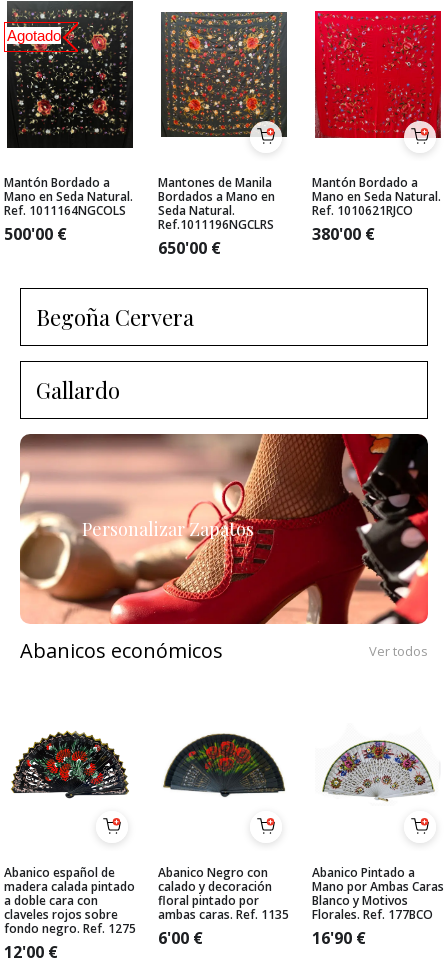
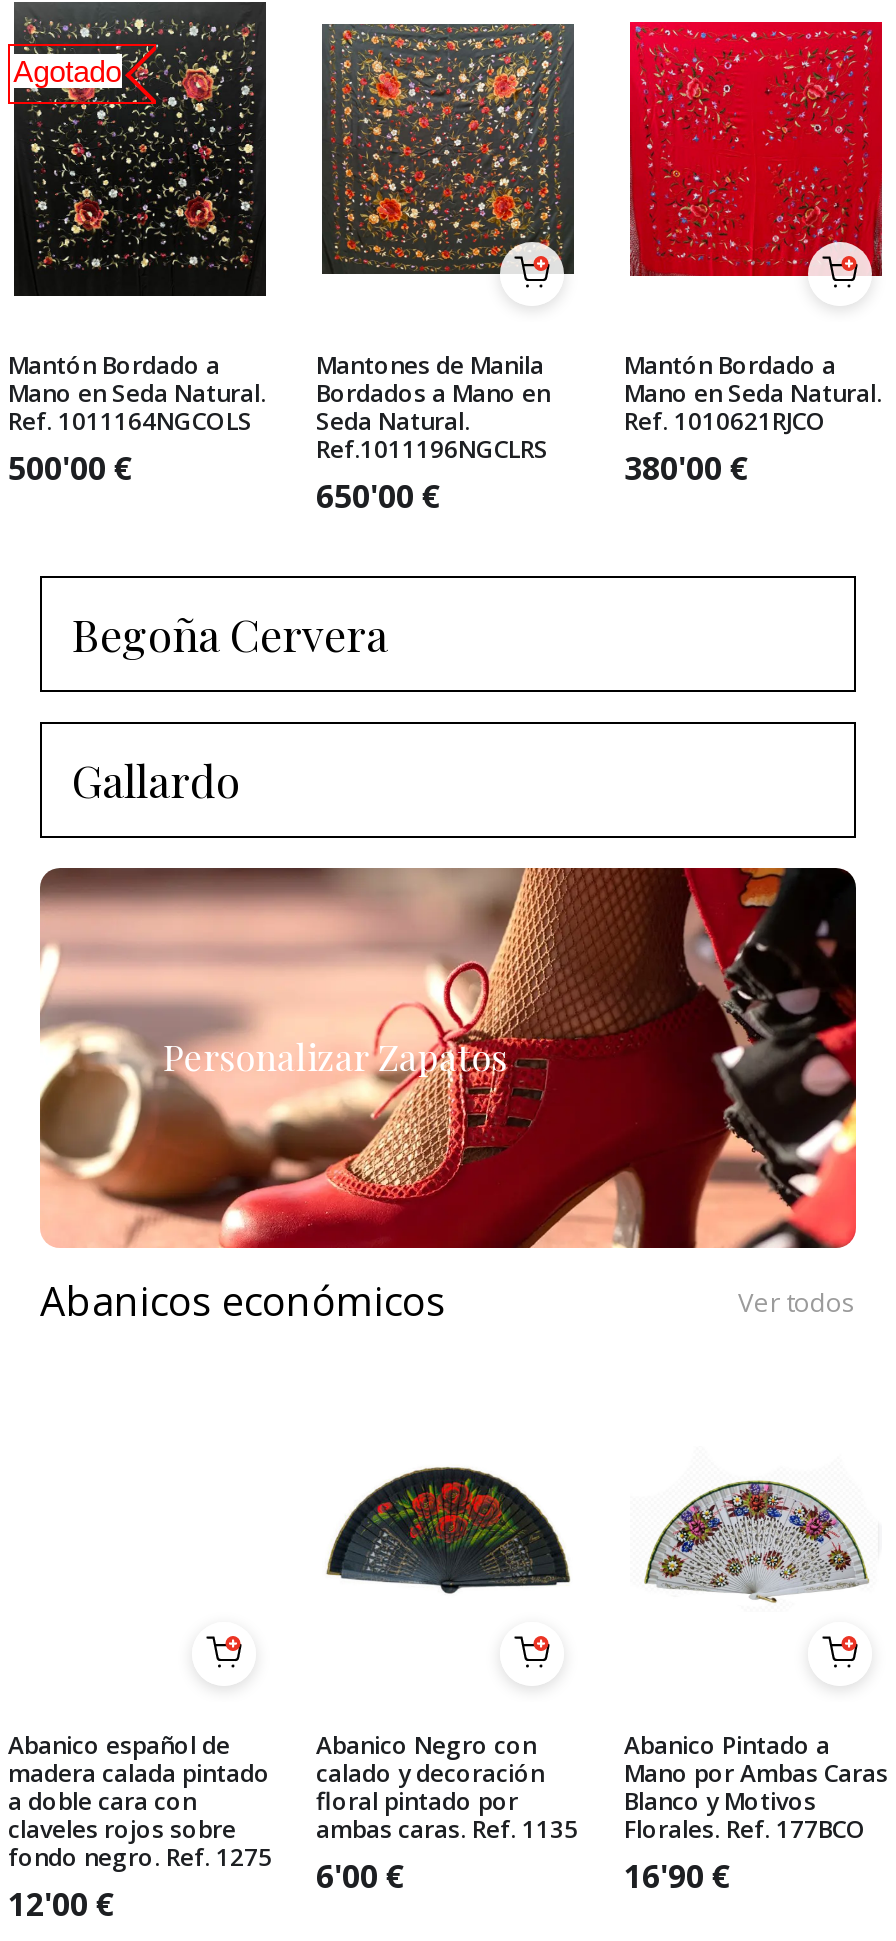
[10,730,130,799] [image] -> none

